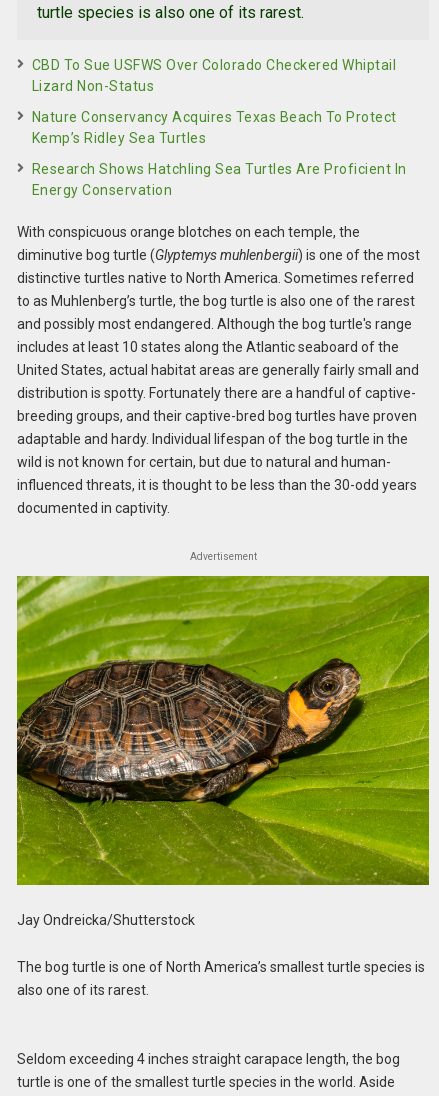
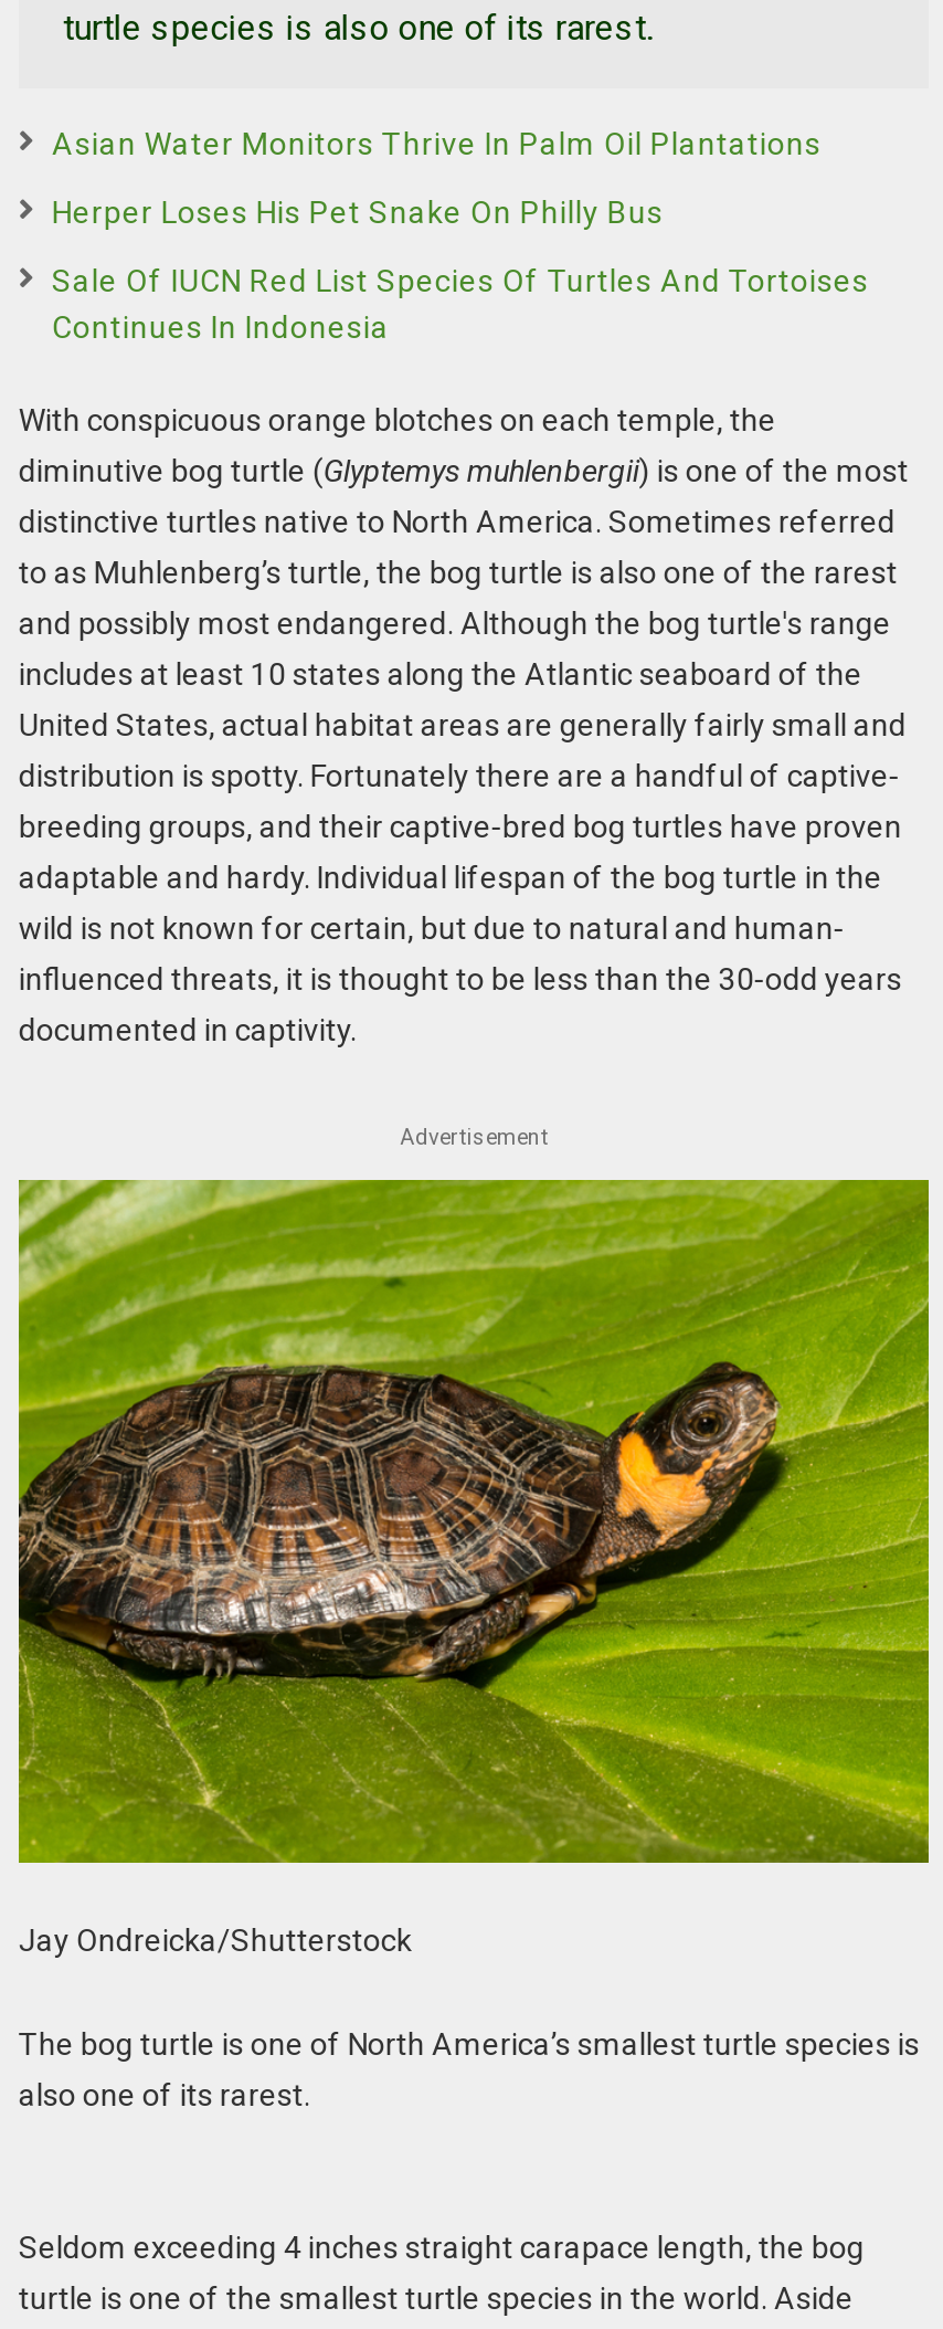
[32,57,396,94] CBD To Sue USFWS Over Colorado Checkered Whiptail | Lizard Non-Status -> [52,126,821,162] Asian Water Monitors Thrive In Palm Oil Plantations
[32,109,397,146] Nature Conservancy Acquires Texas Beach To Protect | Kemp’s Ridley Sea Turtles -> [52,195,663,230] Herper Loses His Pet Snake On Philly Bus
[32,161,407,198] Research Shows Hatchling Sea Turtles Are Proficient In | Energy Conservation -> [52,263,869,345] Sale Of IUCN Red List Species Of Turtles And Tortoises | Continues In Indonesia

